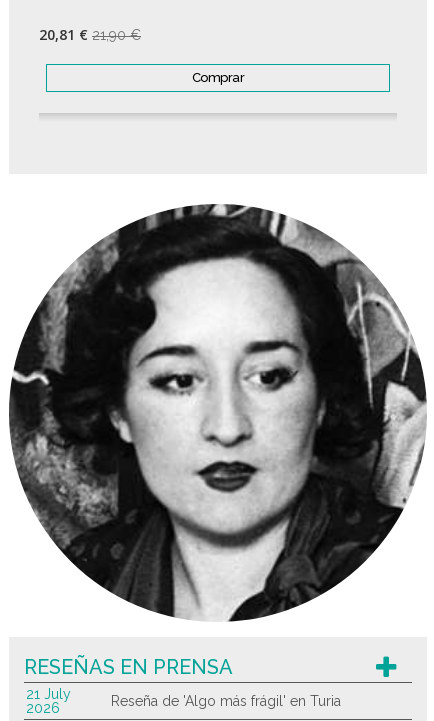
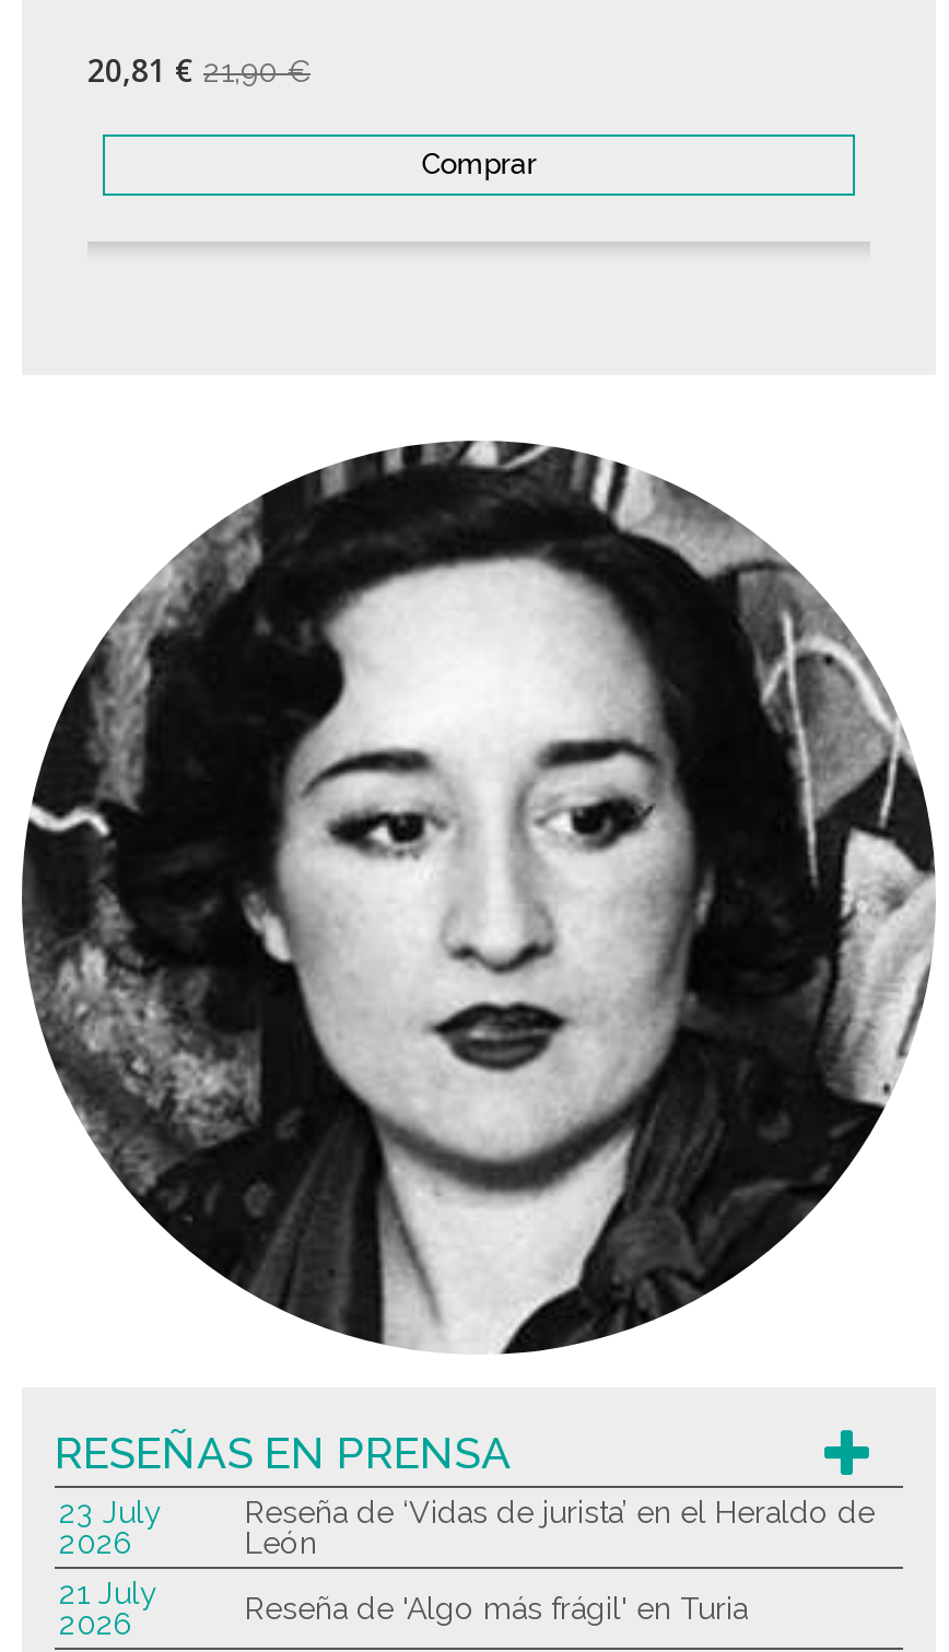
none -> [59,1495,162,1561] 23 July | 2026
none -> [245,1495,875,1561] Reseña de ‘Vidas de jurista’ en el Heraldo de | León

